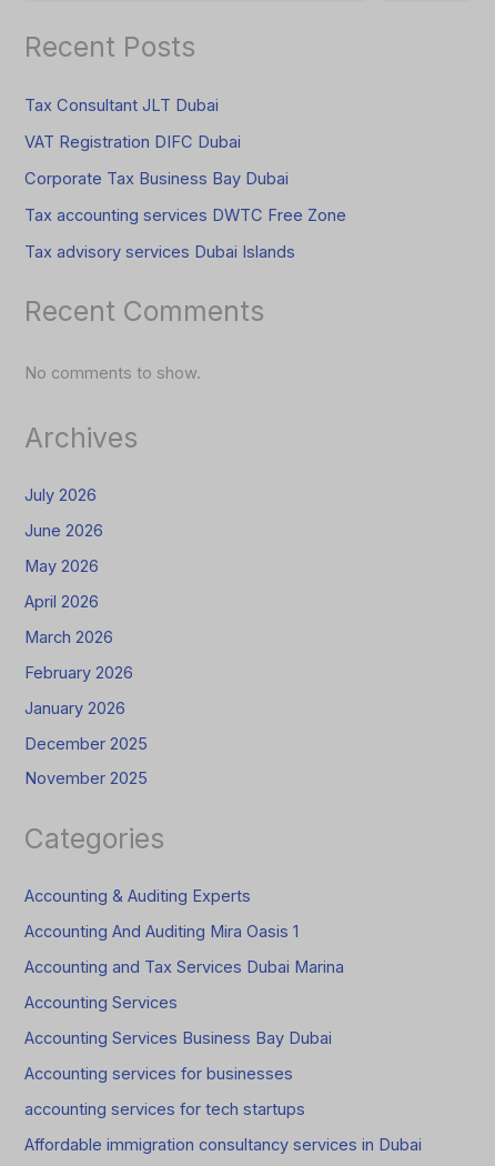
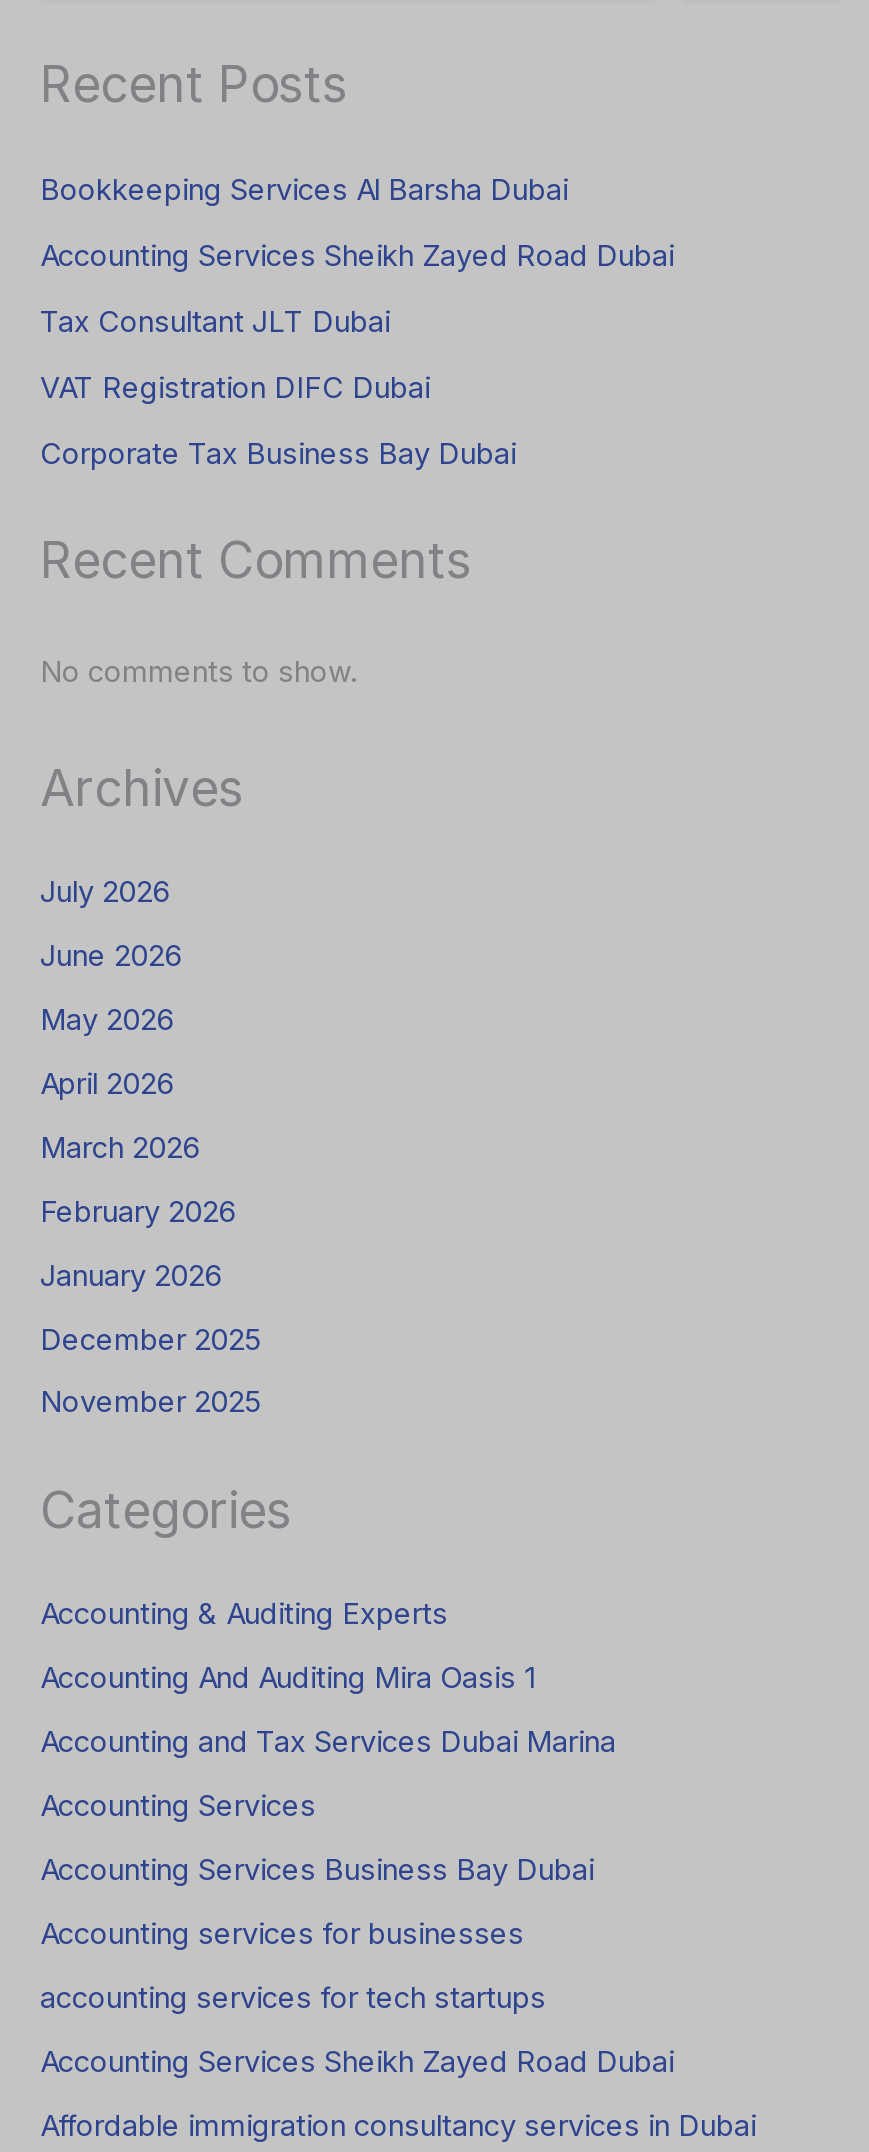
none -> [40,172,674,274] Bookkeeping Services Al Barsha Dubai | Accounting Services Sheikh Zayed Road Dubai
moved [25,95,289,189] -> [40,304,516,472]: Tax Consultant JLT Dubai | VAT Registration DIFC Dubai | Corporate Tax Business Bay Dubai
[25,205,347,262] Tax accounting services DWTC Free Zone | Tax advisory services Dubai Islands -> none
none -> [40,2043,674,2079] Accounting Services Sheikh Zayed Road Dubai

